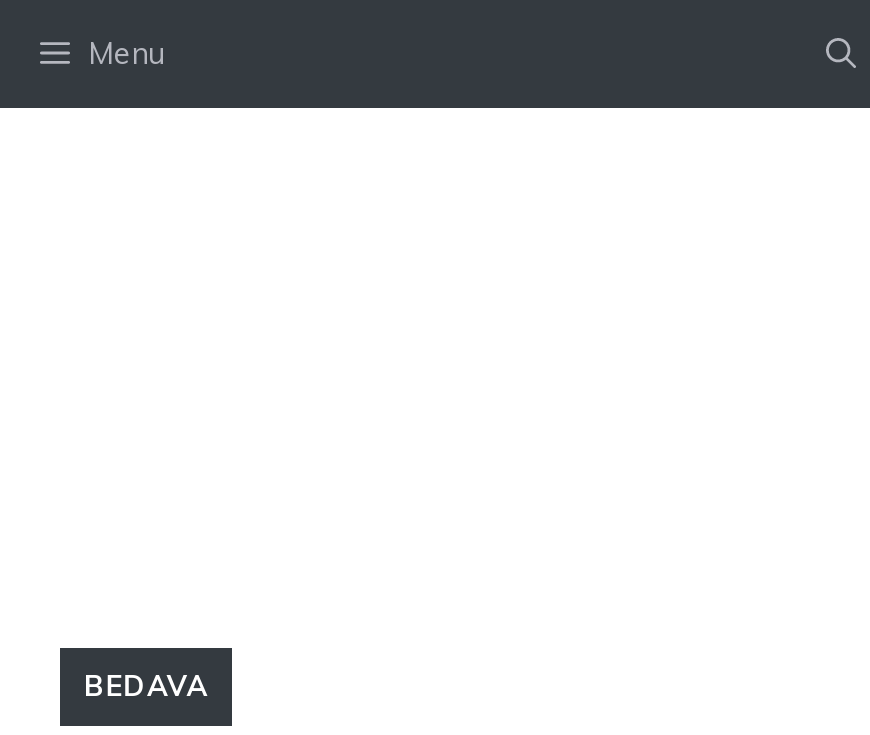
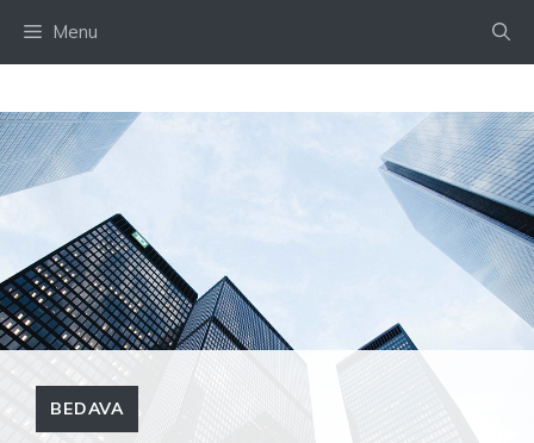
none -> [4,111,530,352] [image]

